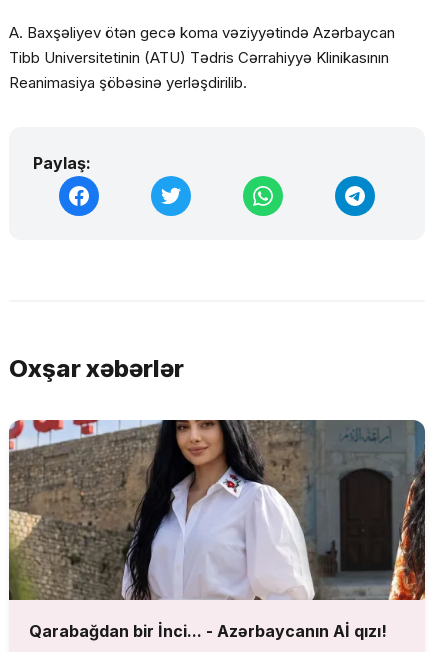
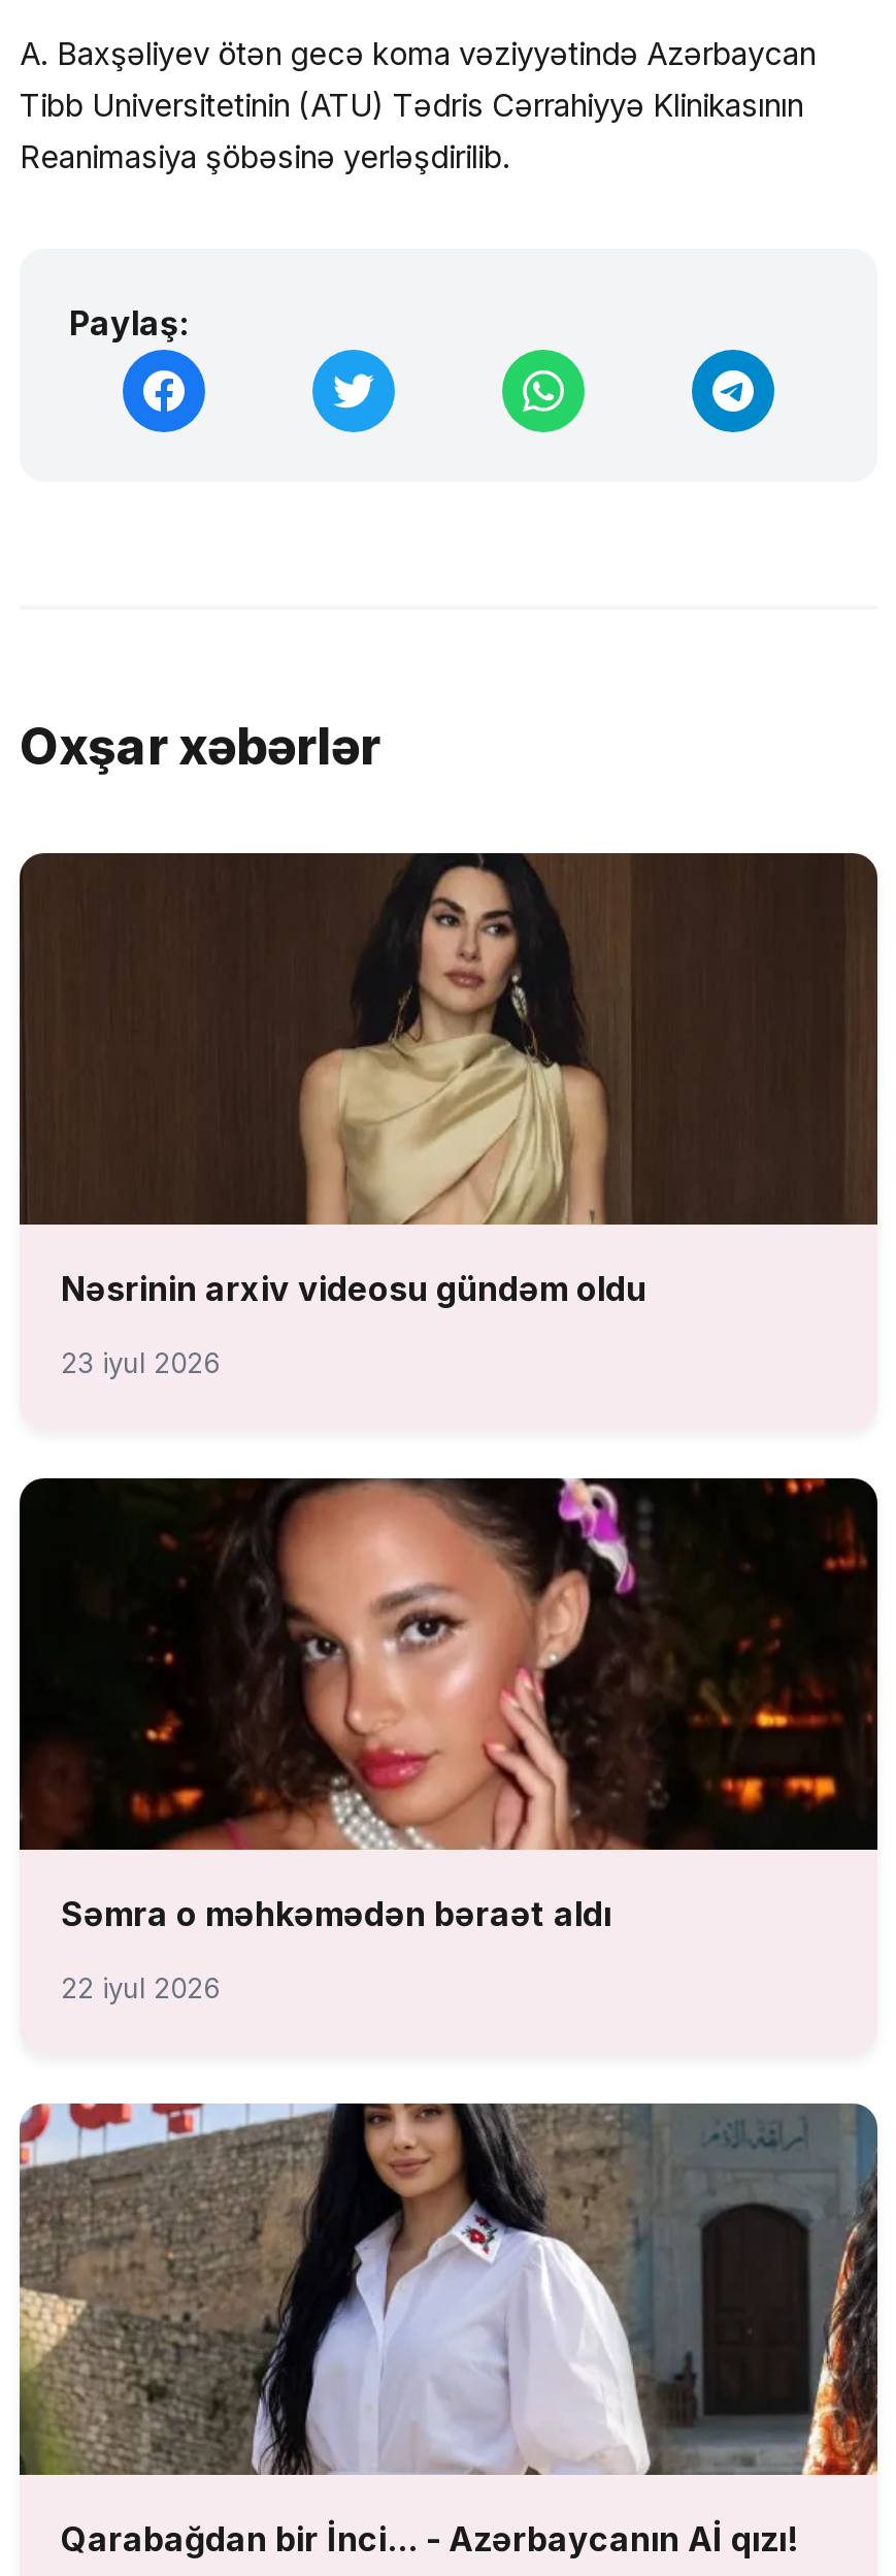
none -> [18,851,877,1379] [image] | Nəsrinin arxiv videosu gündəm oldu | 23 iyul 2026
none -> [18,1476,880,2004] [image] | Səmra o məhkəmədən bəraət aldı | 22 iyul 2026

